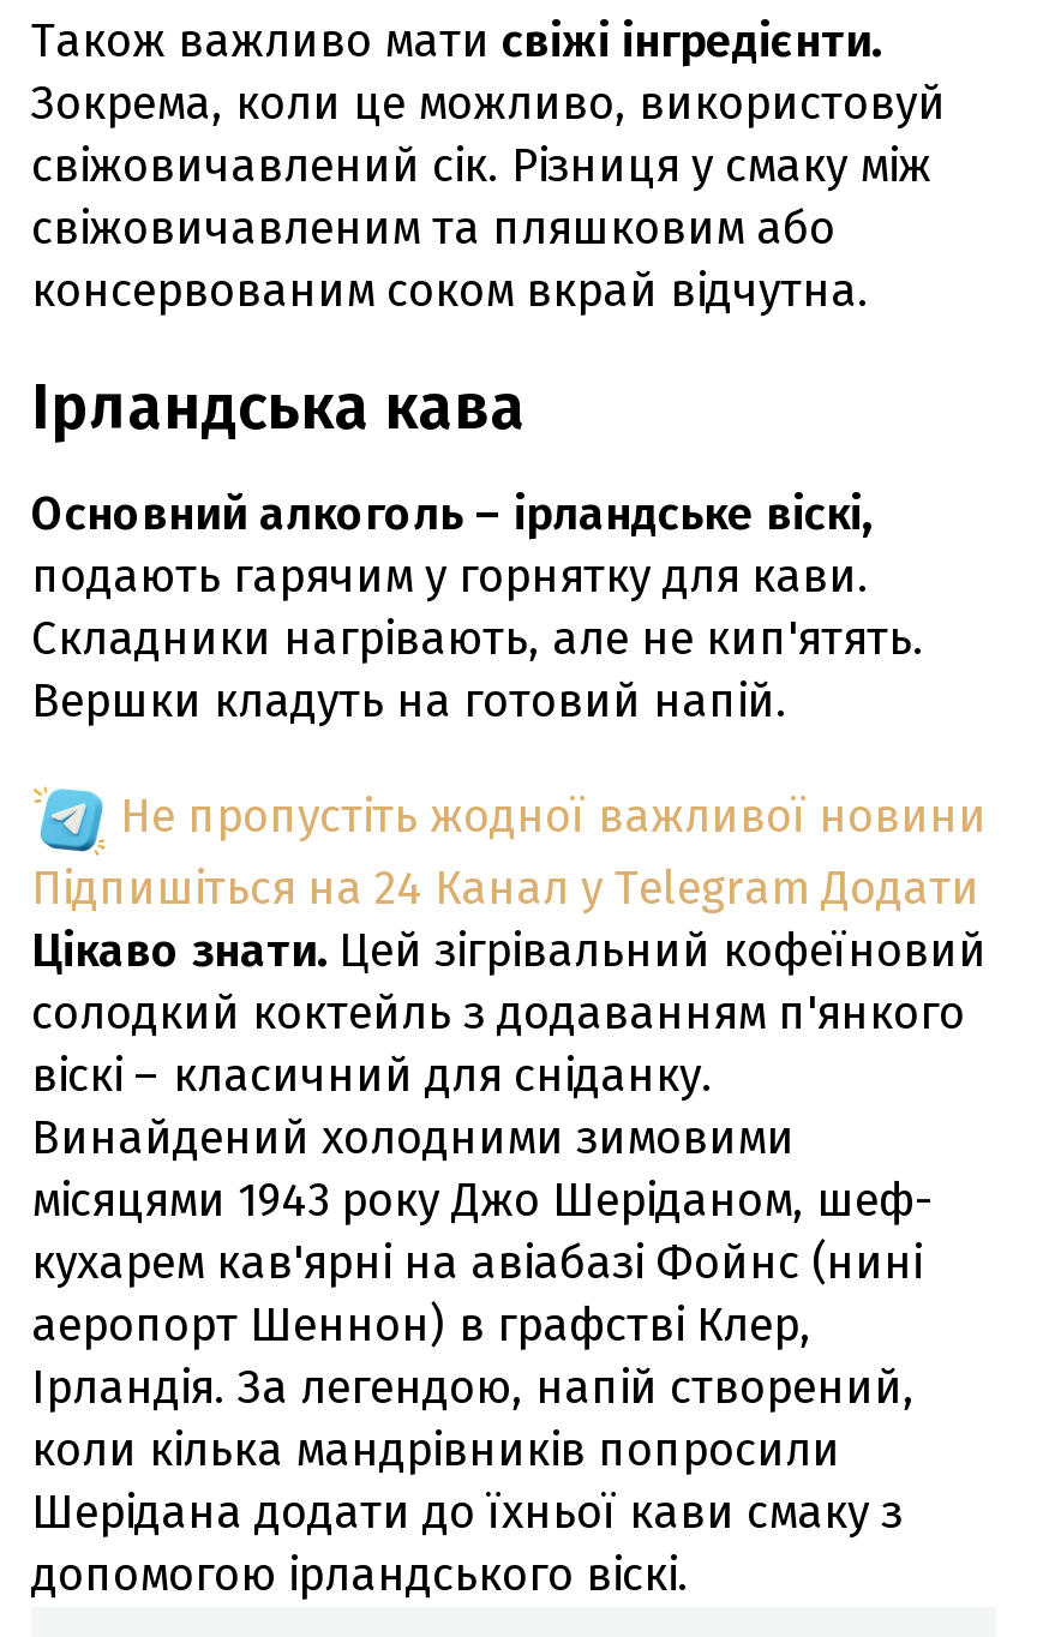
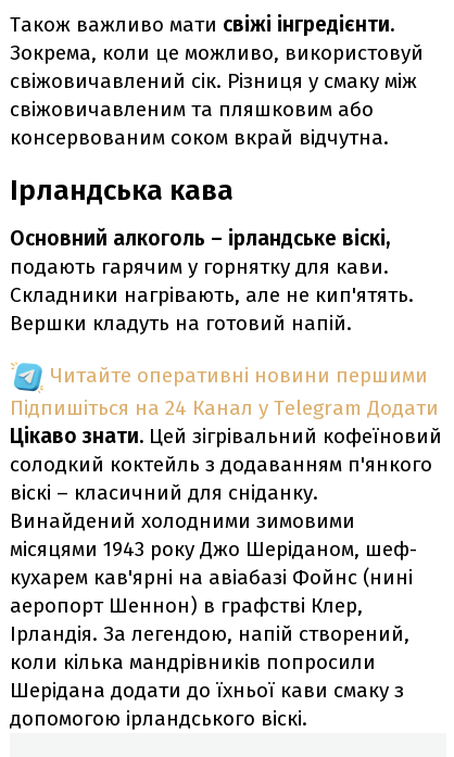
[120,788,987,843] Не пропустіть жодної важливої новини -> [50,362,428,387] Читайте оперативні новини першими

